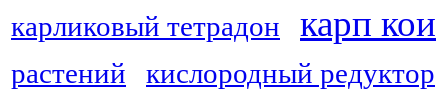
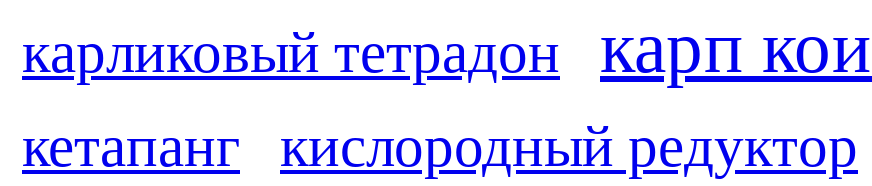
[11,57,126,89] растений -> [22,114,240,178] кетапанг

